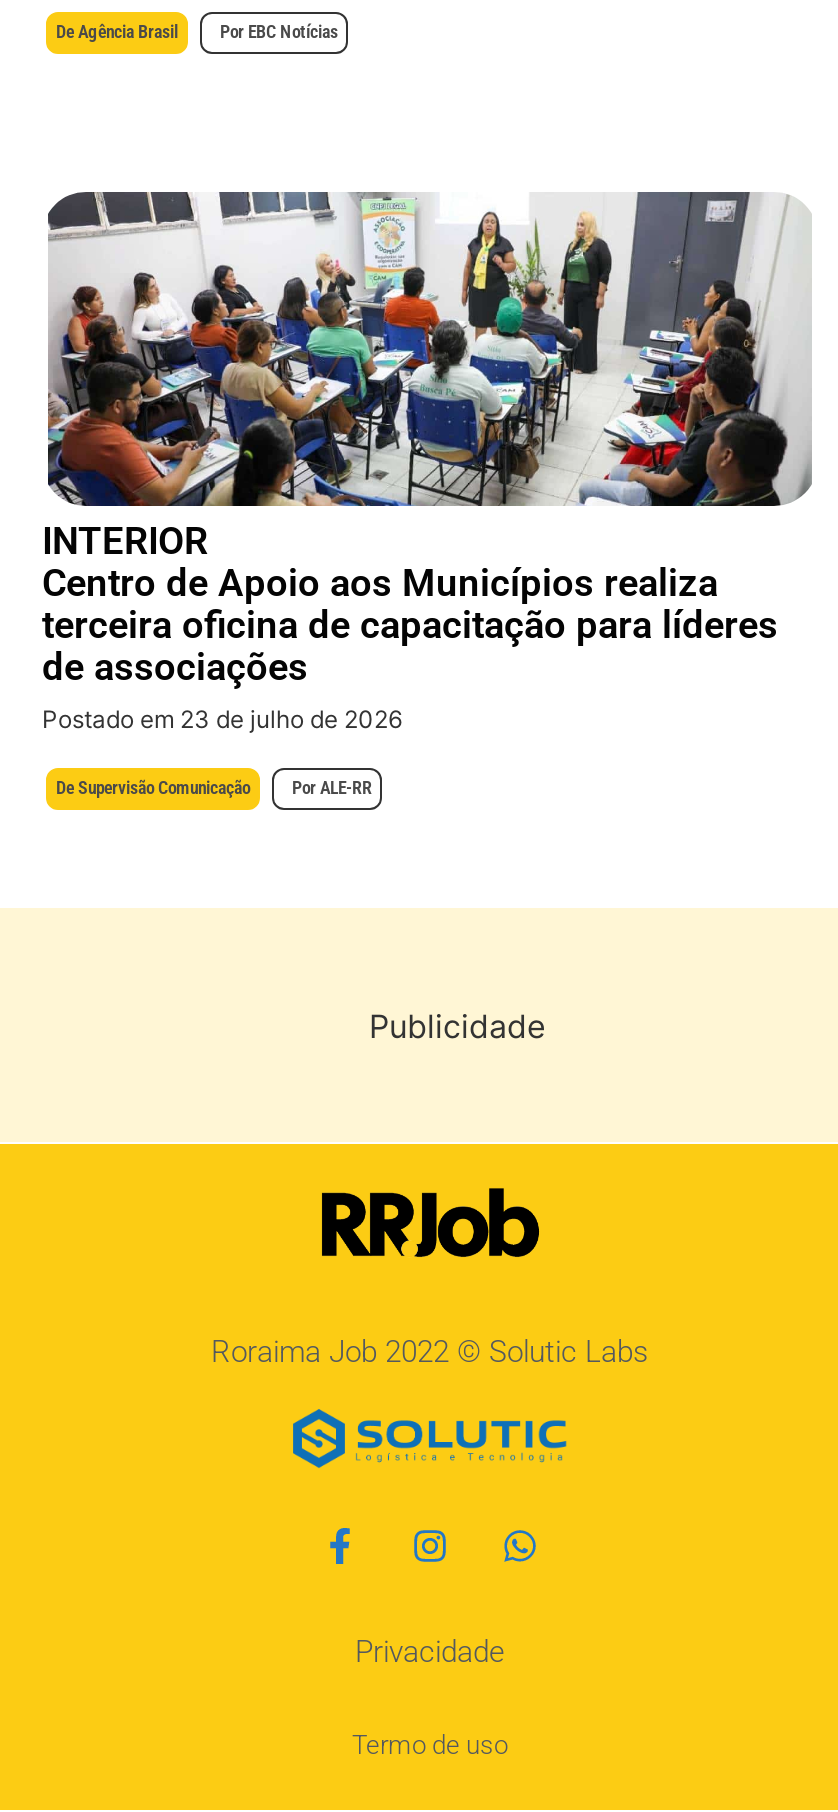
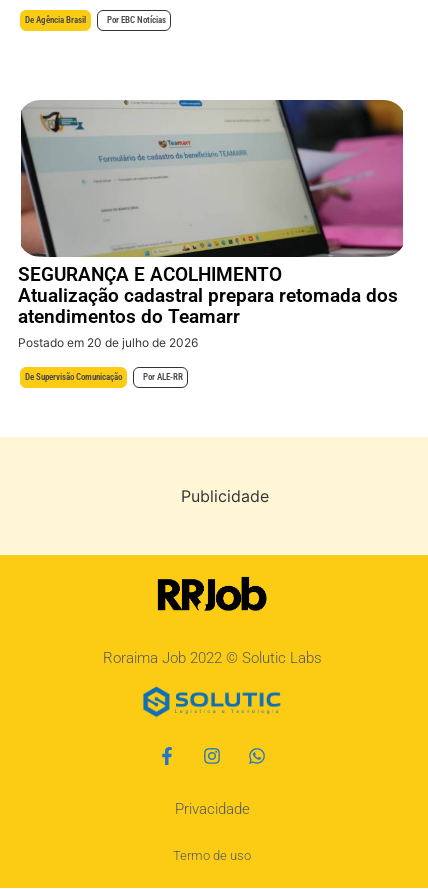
[42,192,812,734] [image] | INTERIOR | Centro de Apoio aos Municípios realiza | terceira oficina de capacitação para líderes | de associações | Postado em 23 de julho de 2026 -> [18,99,404,350] [image] | SEGURANÇA E ACOLHIMENTO | Atualização cadastral prepara retomada dos | atendimentos do Teamarr | Postado em 20 de julho de 2026

